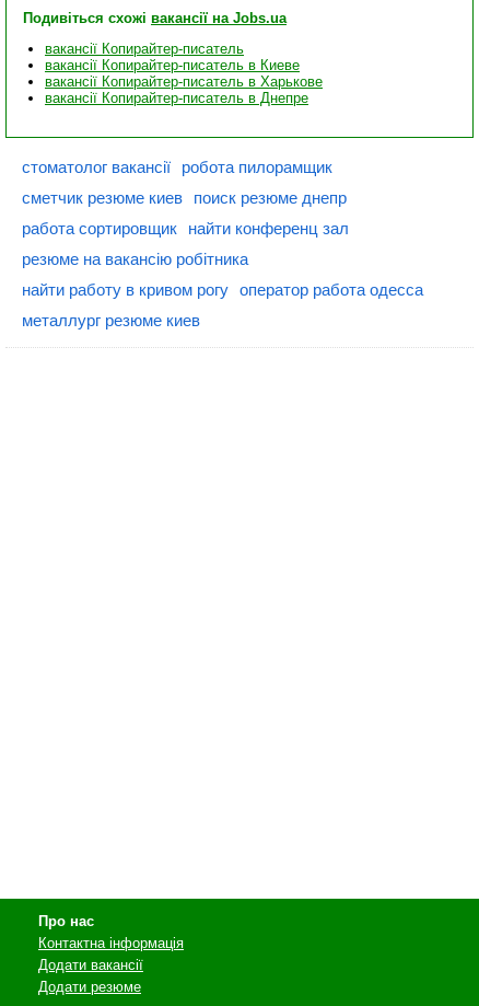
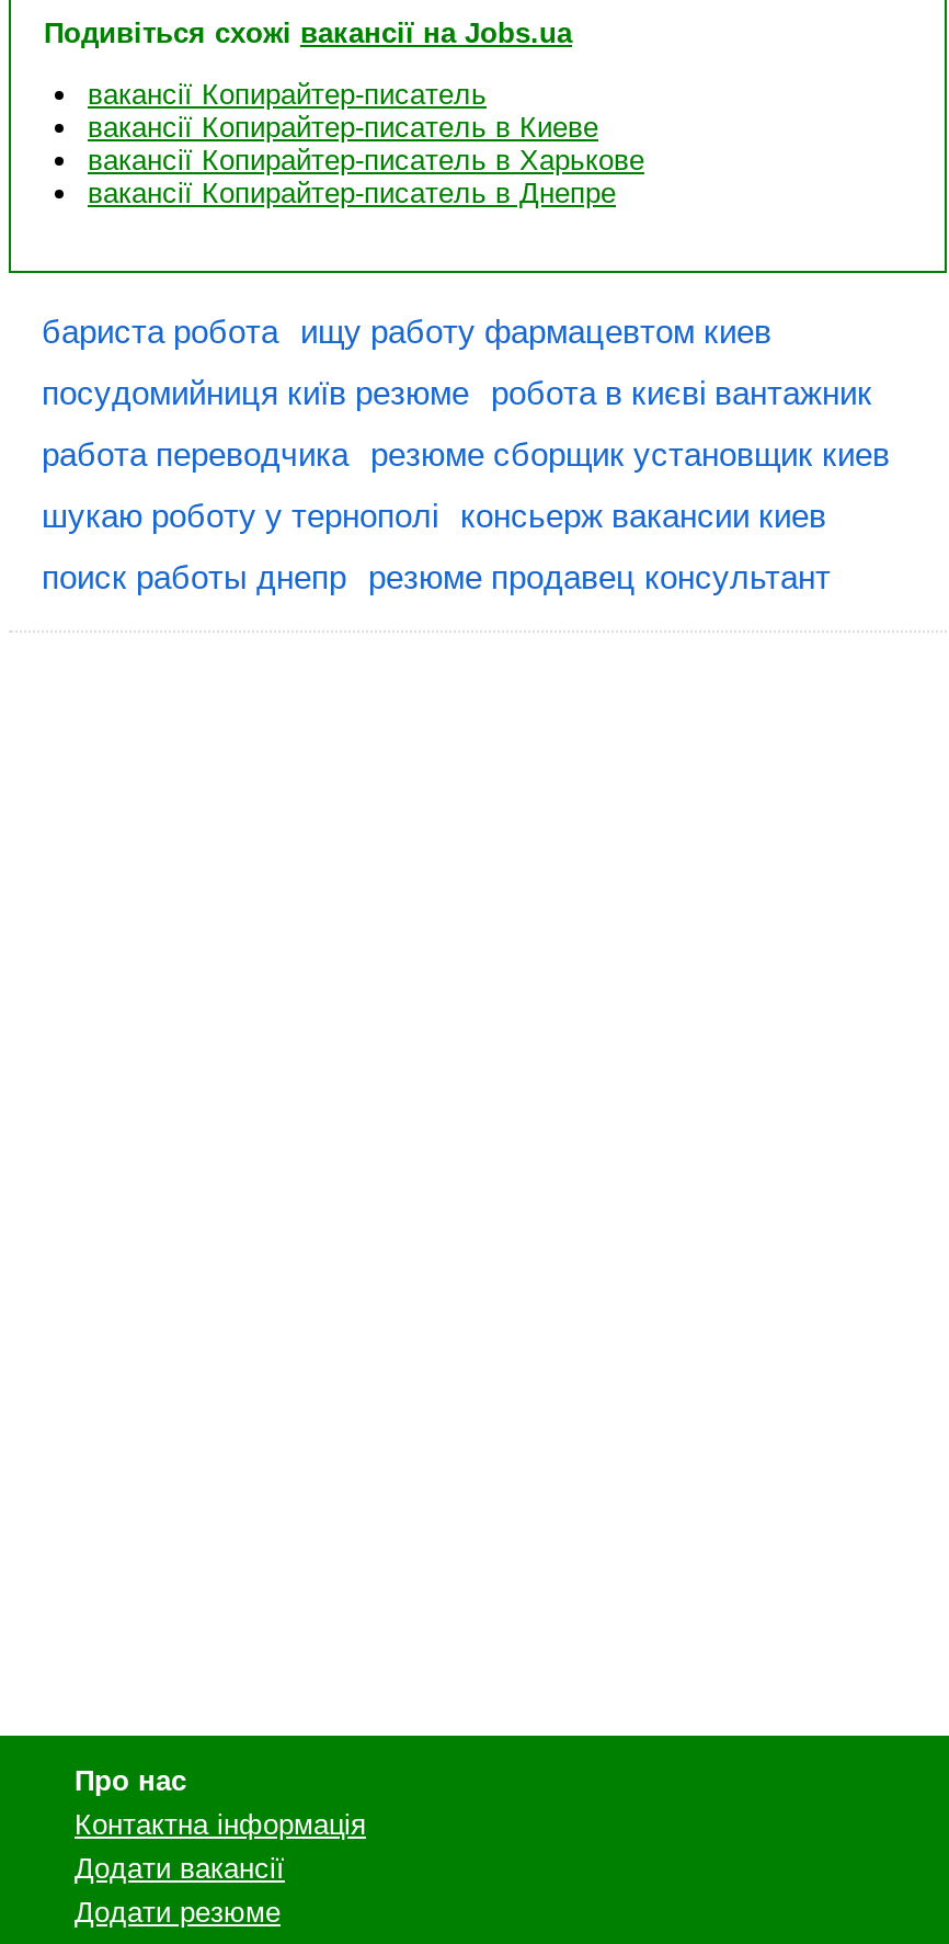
[22,158,423,329] стоматолог вакансії робота пилорамщик | сметчик резюме киев поиск резюме днепр | работа сортировщик найти конференц зал | резюме на вакансію робітника | найти работу в кривом рогу оператор работа одесса | металлург резюме киев -> [42,312,890,595] бариста робота ищу работу фармацевтом киев | посудомийниця київ резюме робота в києві вантажник | работа переводчика резюме сборщик установщик киев | шукаю роботу у тернополі консьерж вакансии киев | поиск работы днепр резюме продавец консультант

